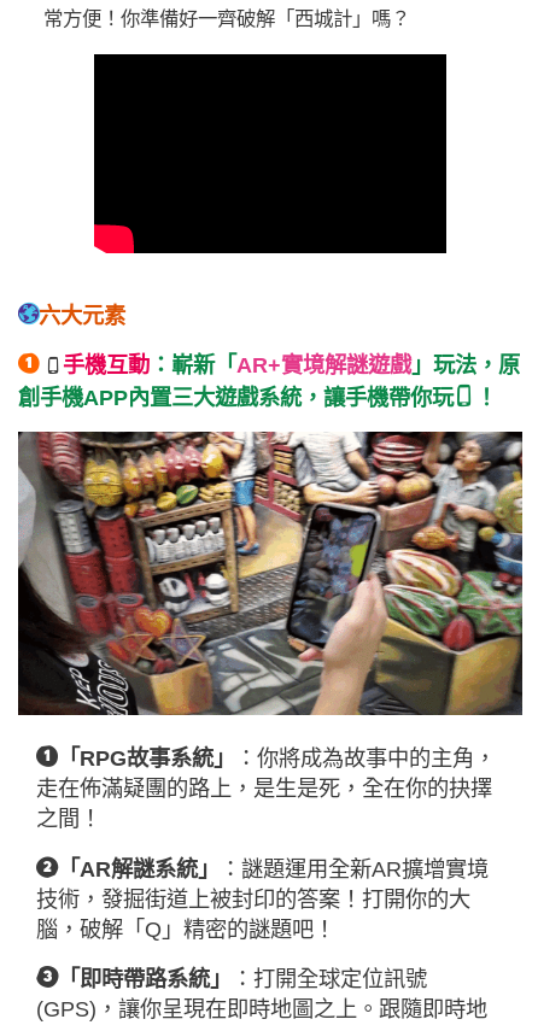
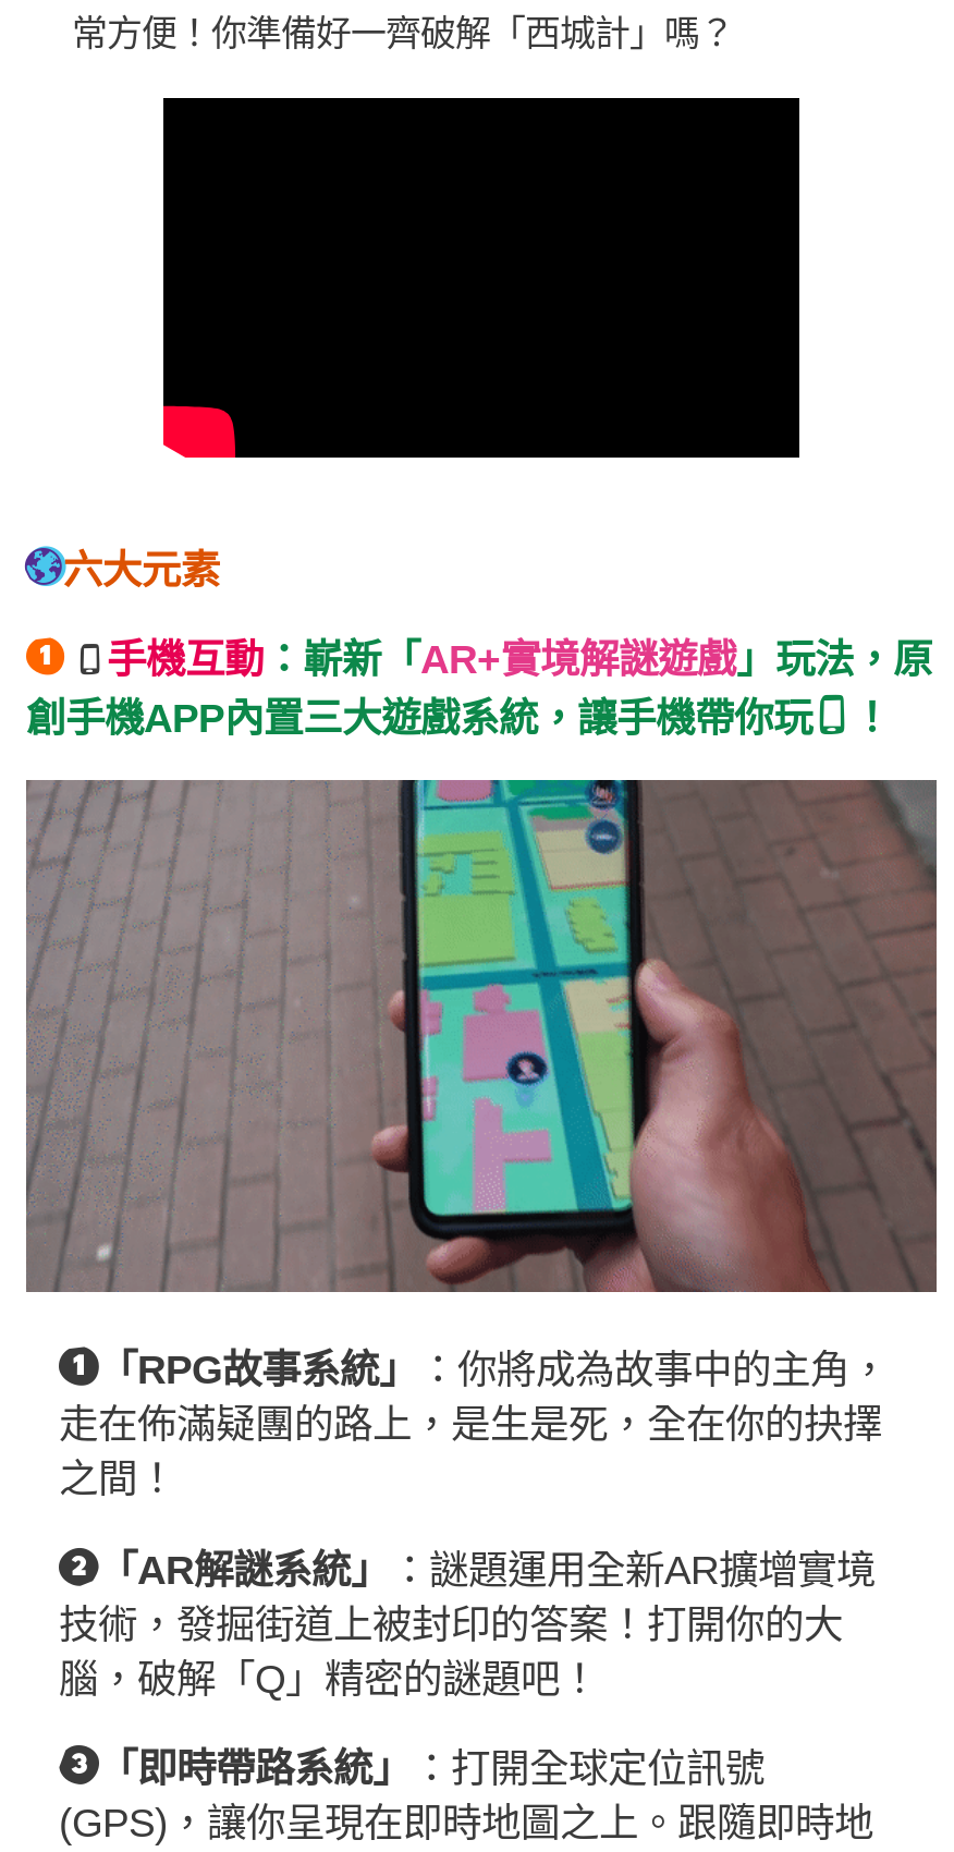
[18,430,524,715] [image] -> [24,778,939,1294] [image]

